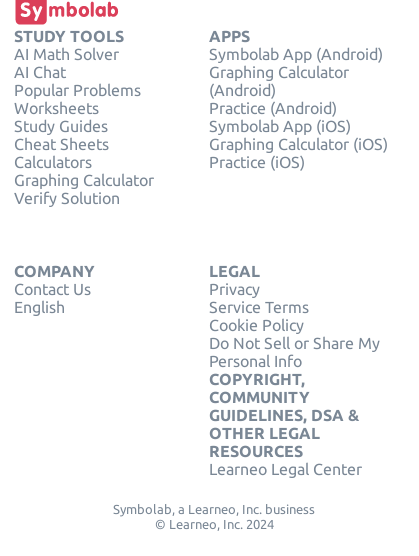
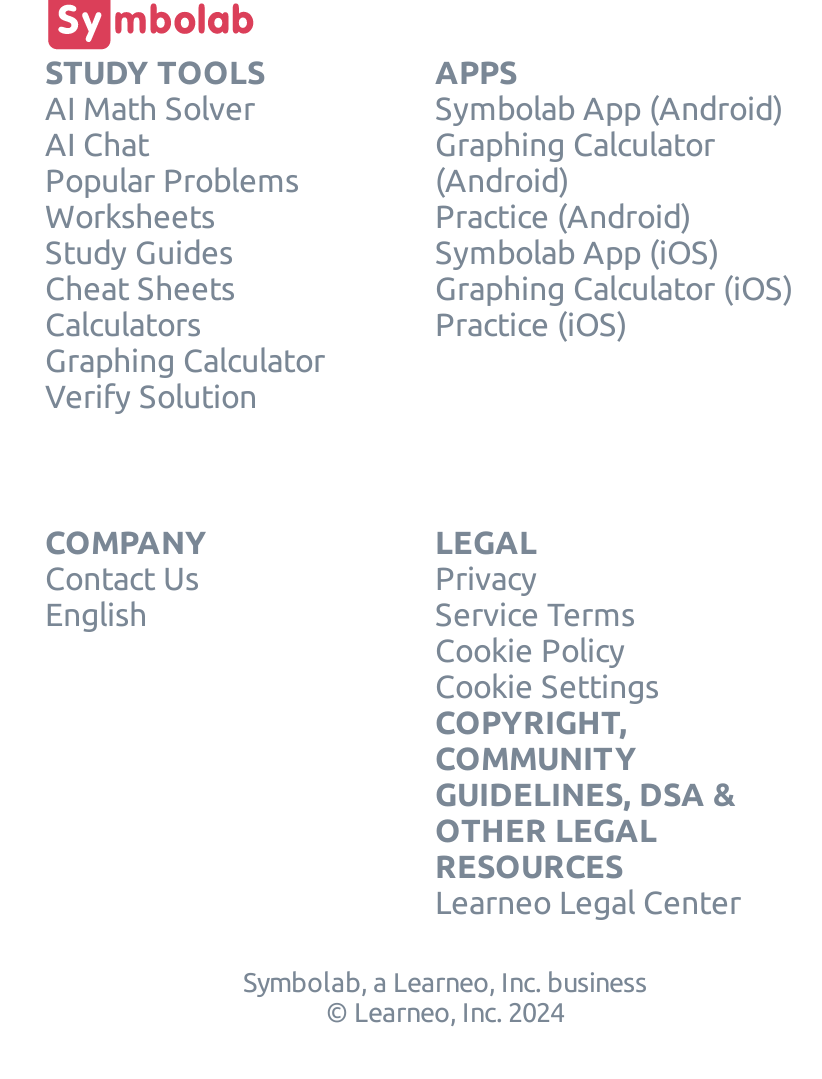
[209,334,380,370] Do Not Sell or Share My | Personal Info -> [435,669,659,705] Cookie Settings

